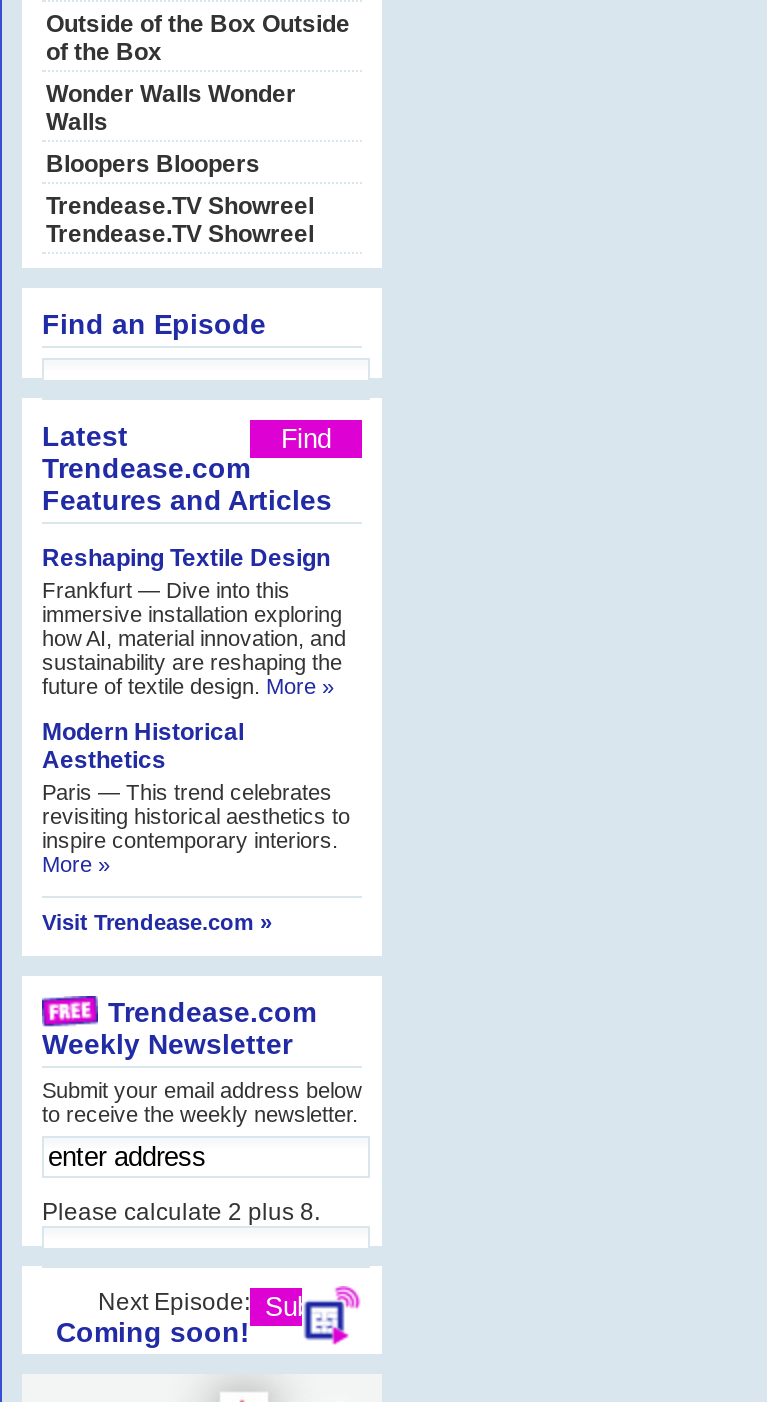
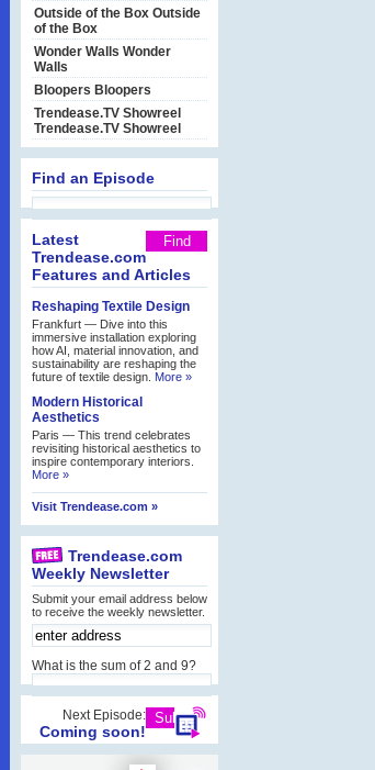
[42,1198,320,1226] Please calculate 2 plus 8. -> [32,658,196,673] What is the sum of 2 and 9?

